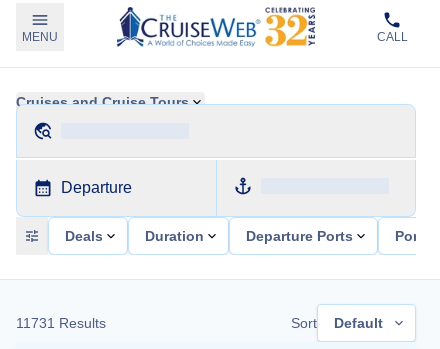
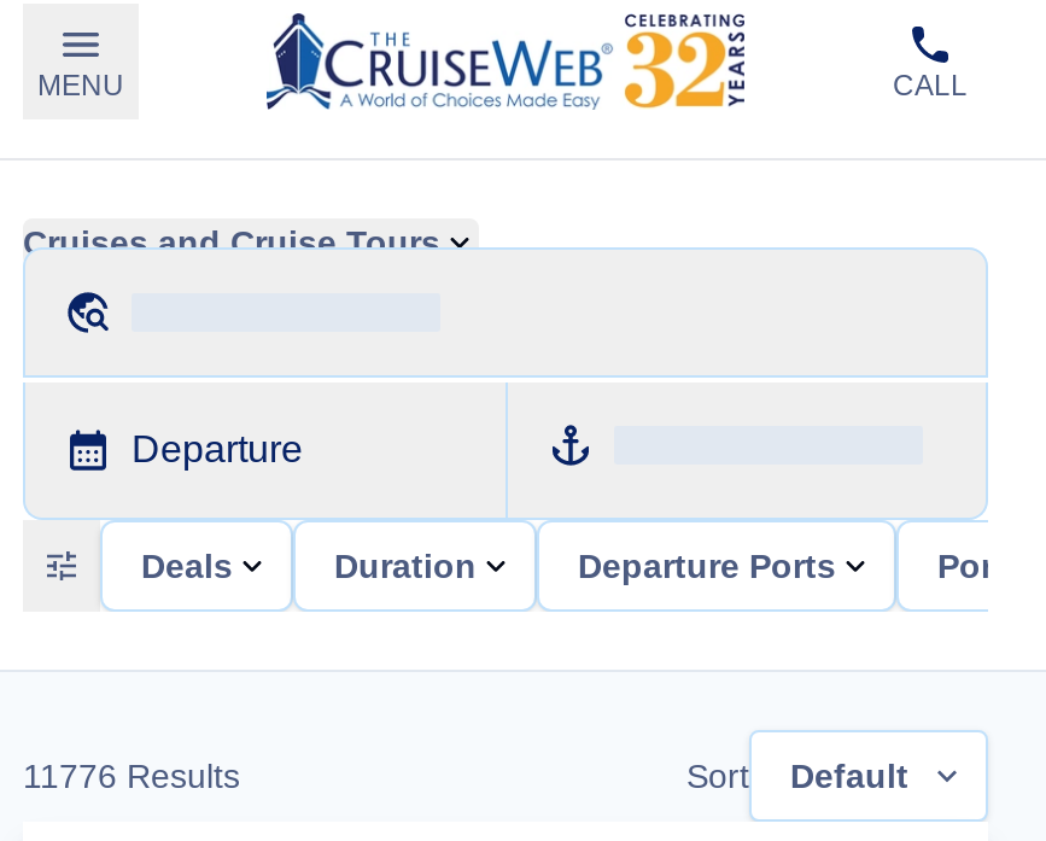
[16,315,106,331] 11731 Results -> [23,757,240,795] 11776 Results

